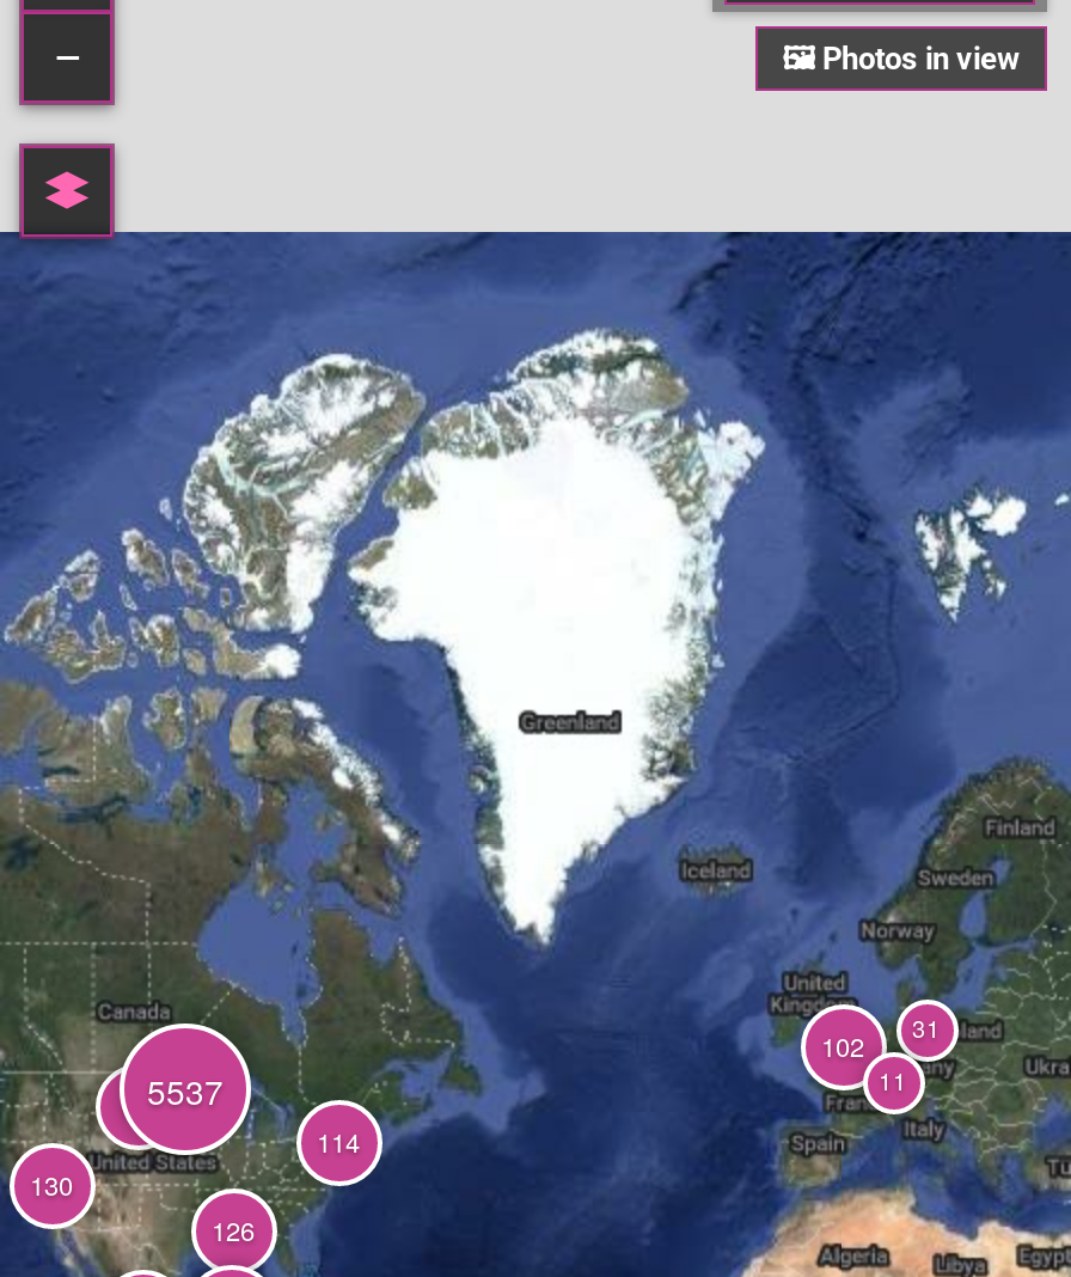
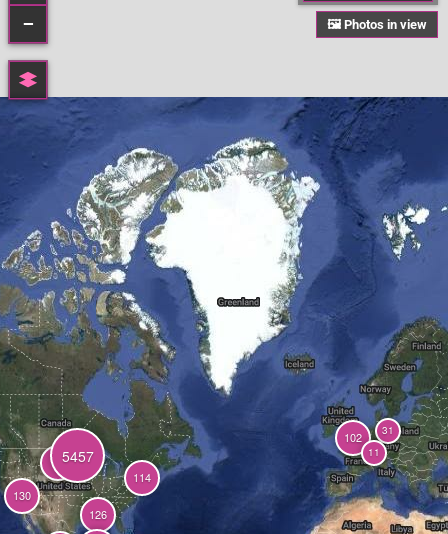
[147,1065,224,1113] 5537 -> [61,445,93,465] 5457

